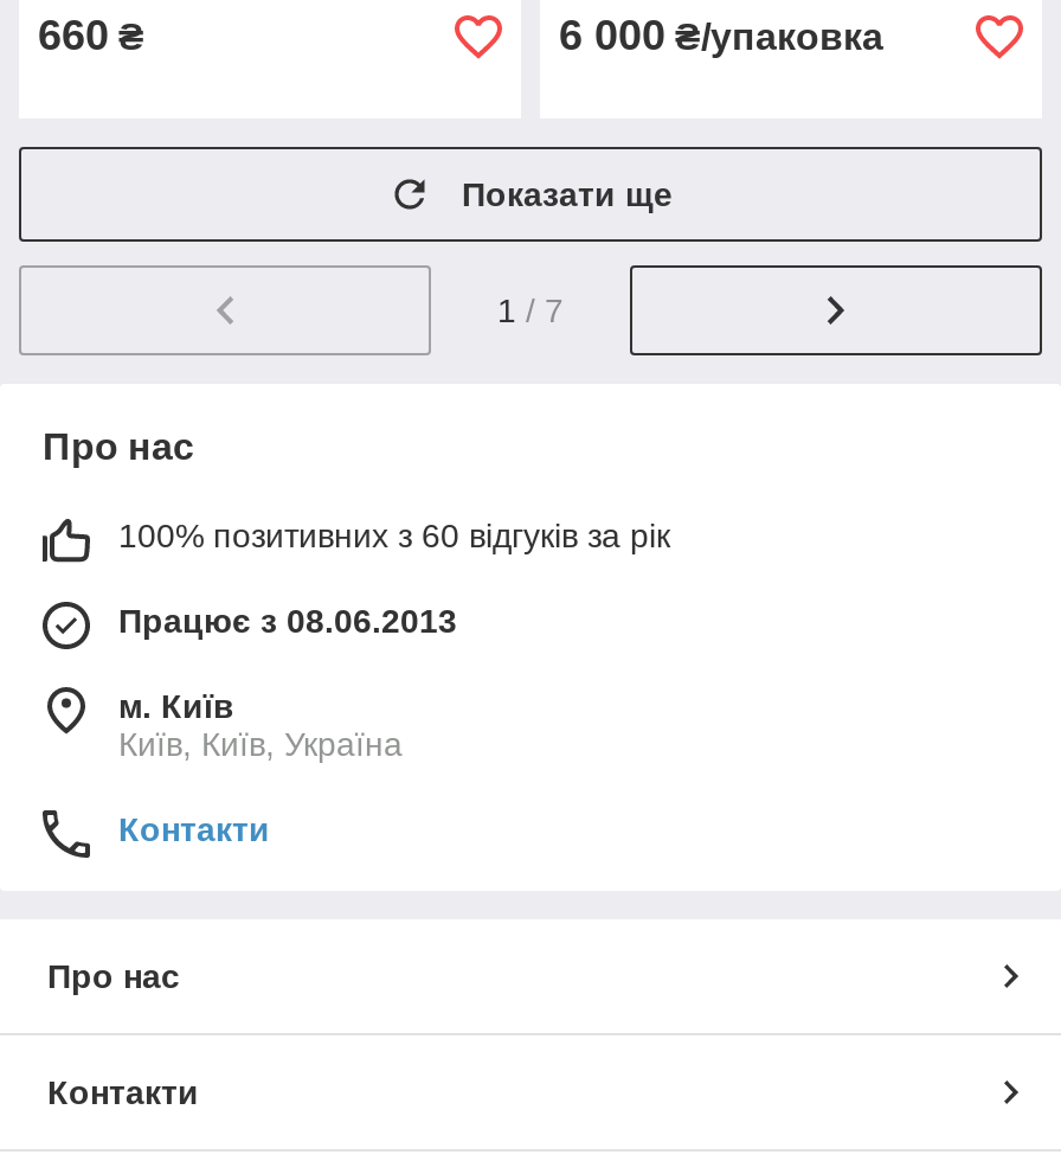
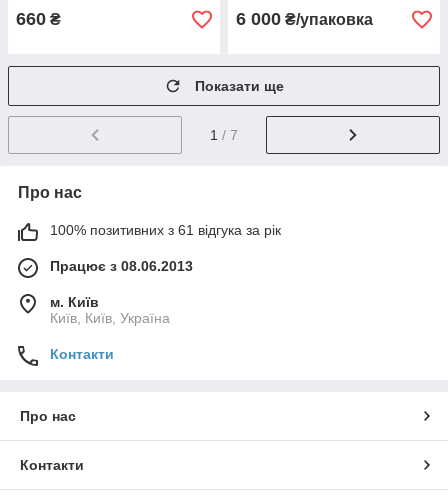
[118,517,670,555] 100% позитивних з 60 відгуків за рік -> [50,222,281,238] 100% позитивних з 61 відгука за рік

